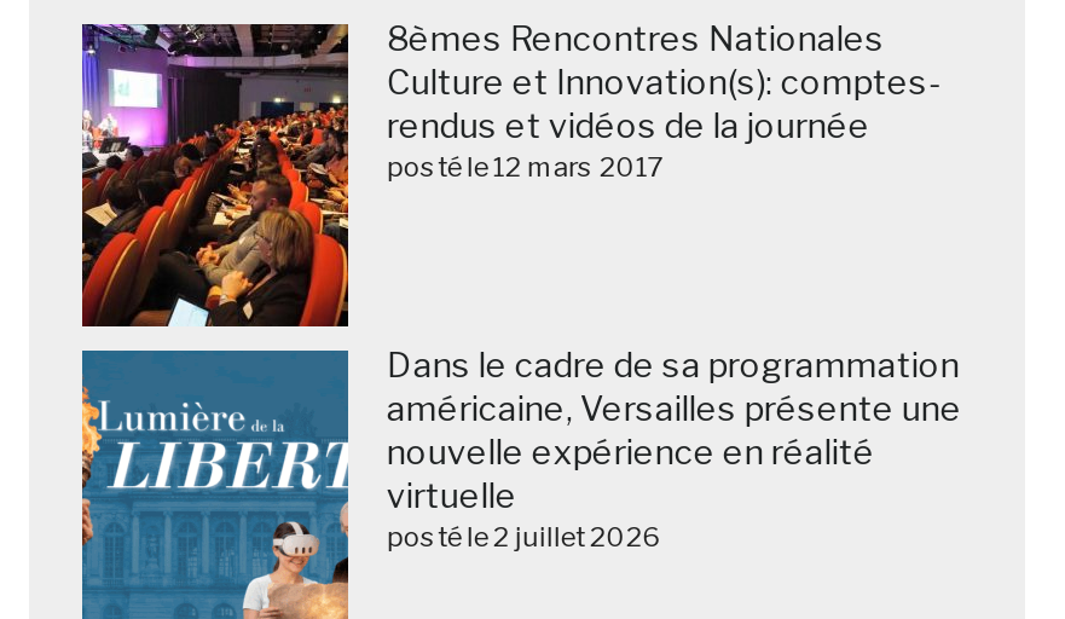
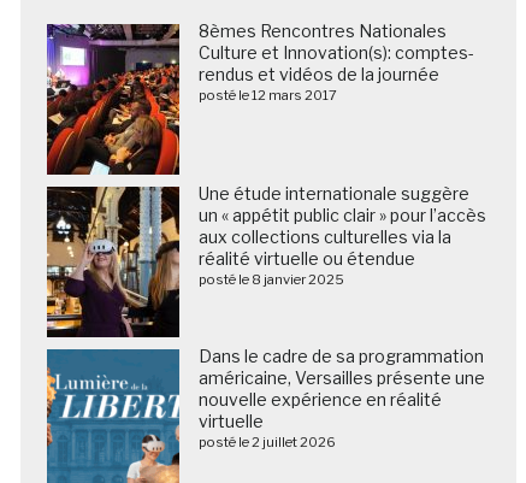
none -> [46,182,486,338] [image] | Une étude internationale suggère | un « appétit public clair » pour l’accès | aux collections culturelles via la | réalité virtuelle ou étendue | posté le 8 janvier 2025

